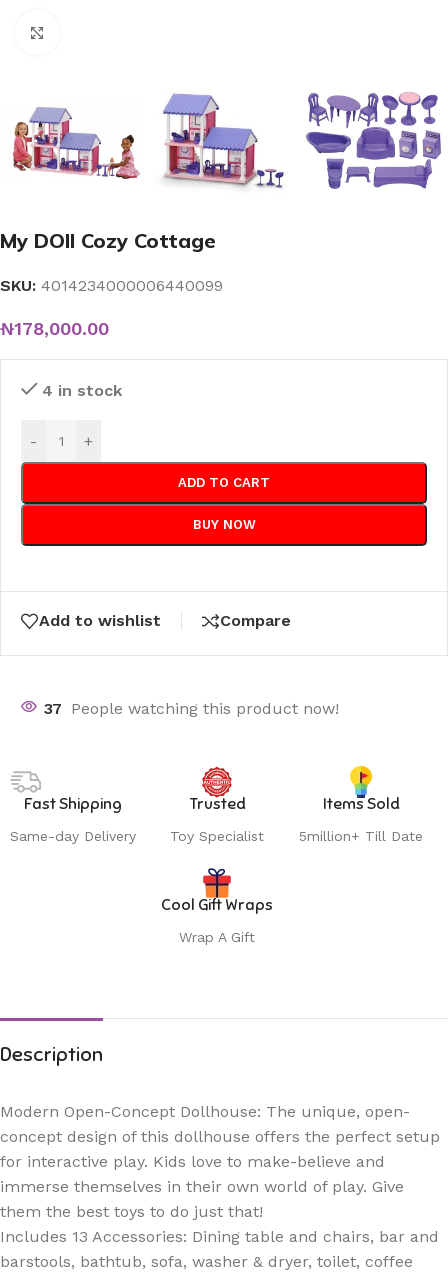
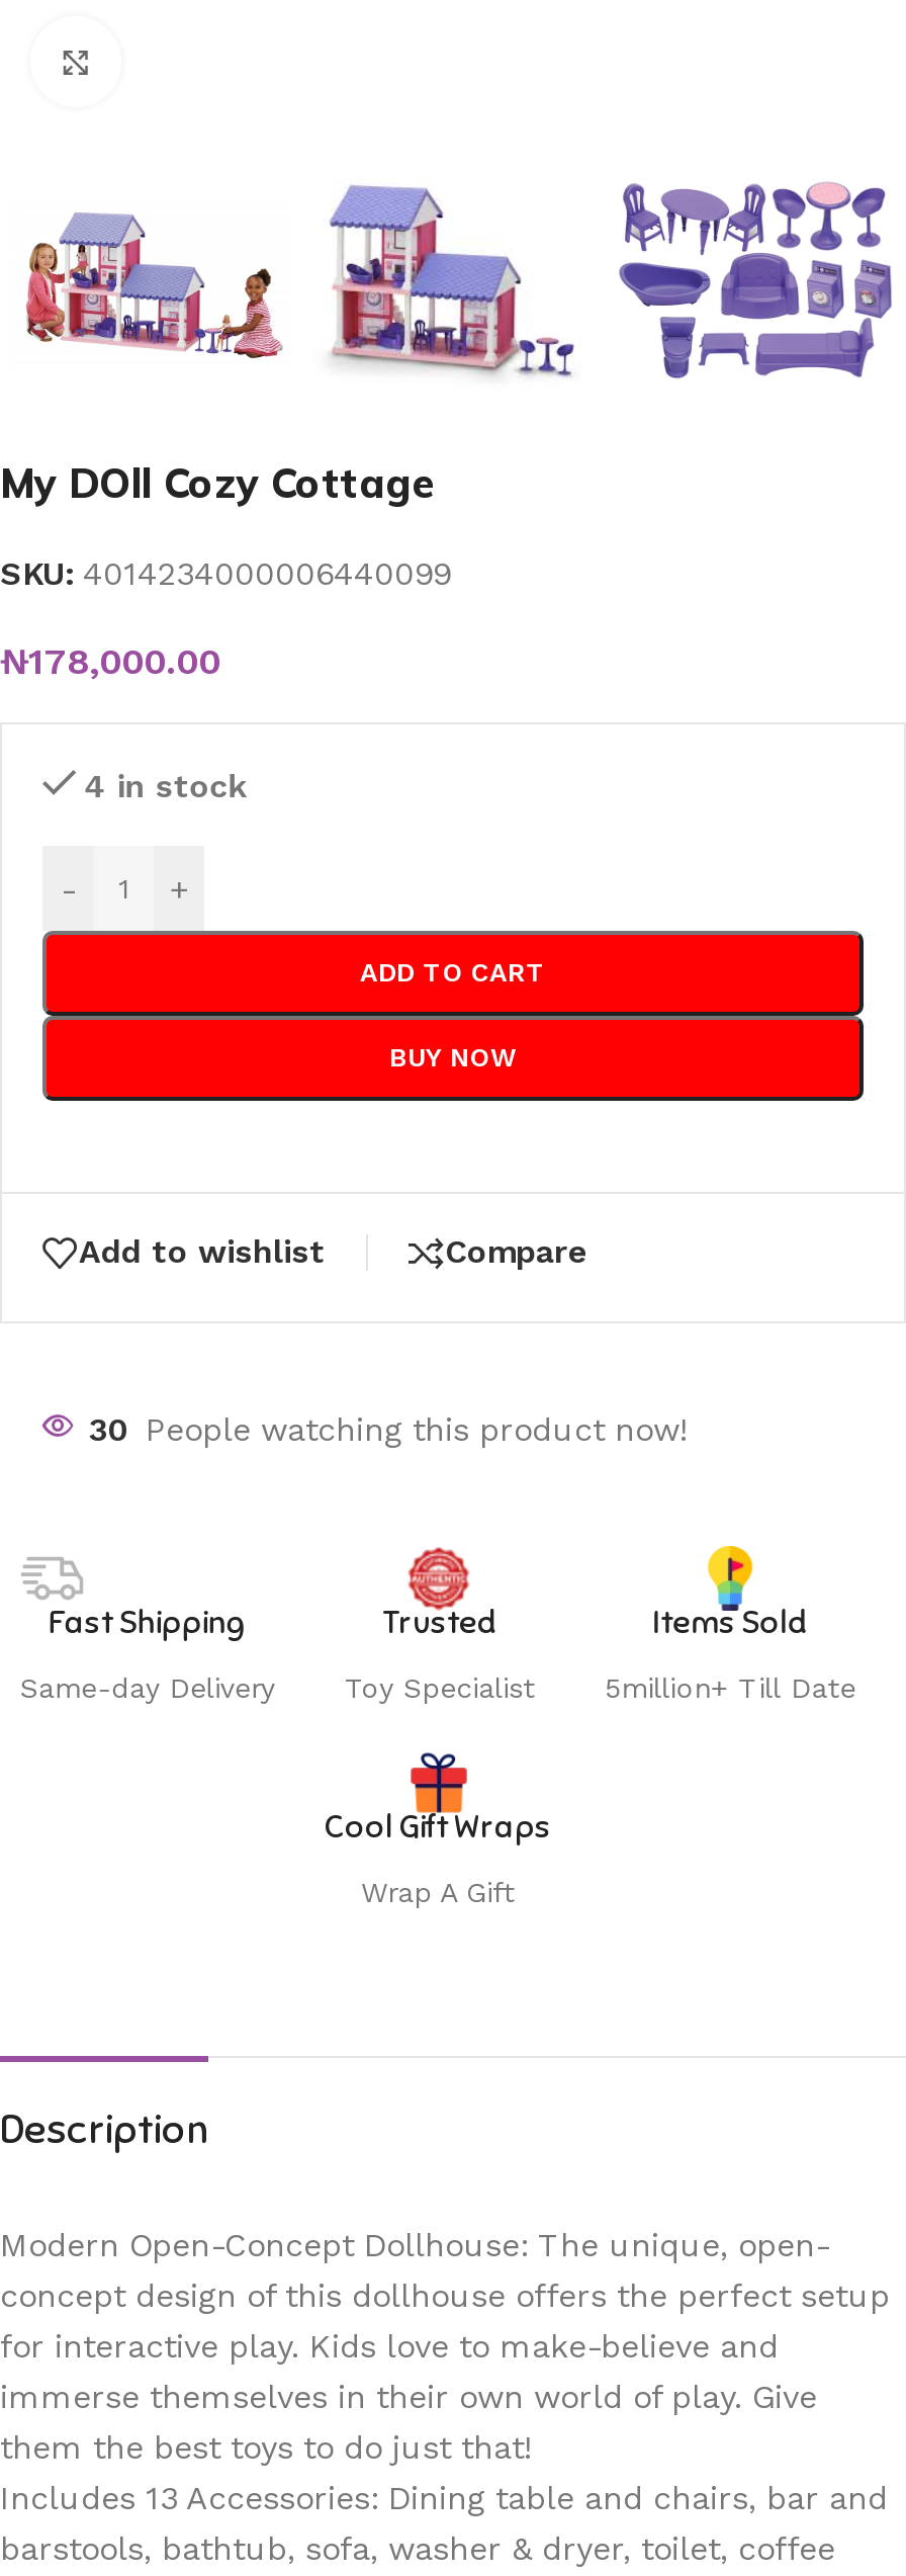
[44,699,339,718] 37 People watching this product now! -> [89,1410,688,1448] 30 People watching this product now!

